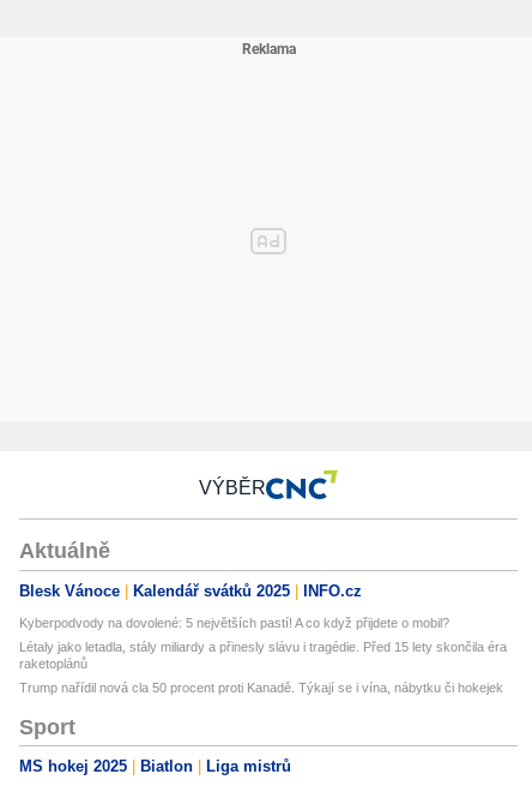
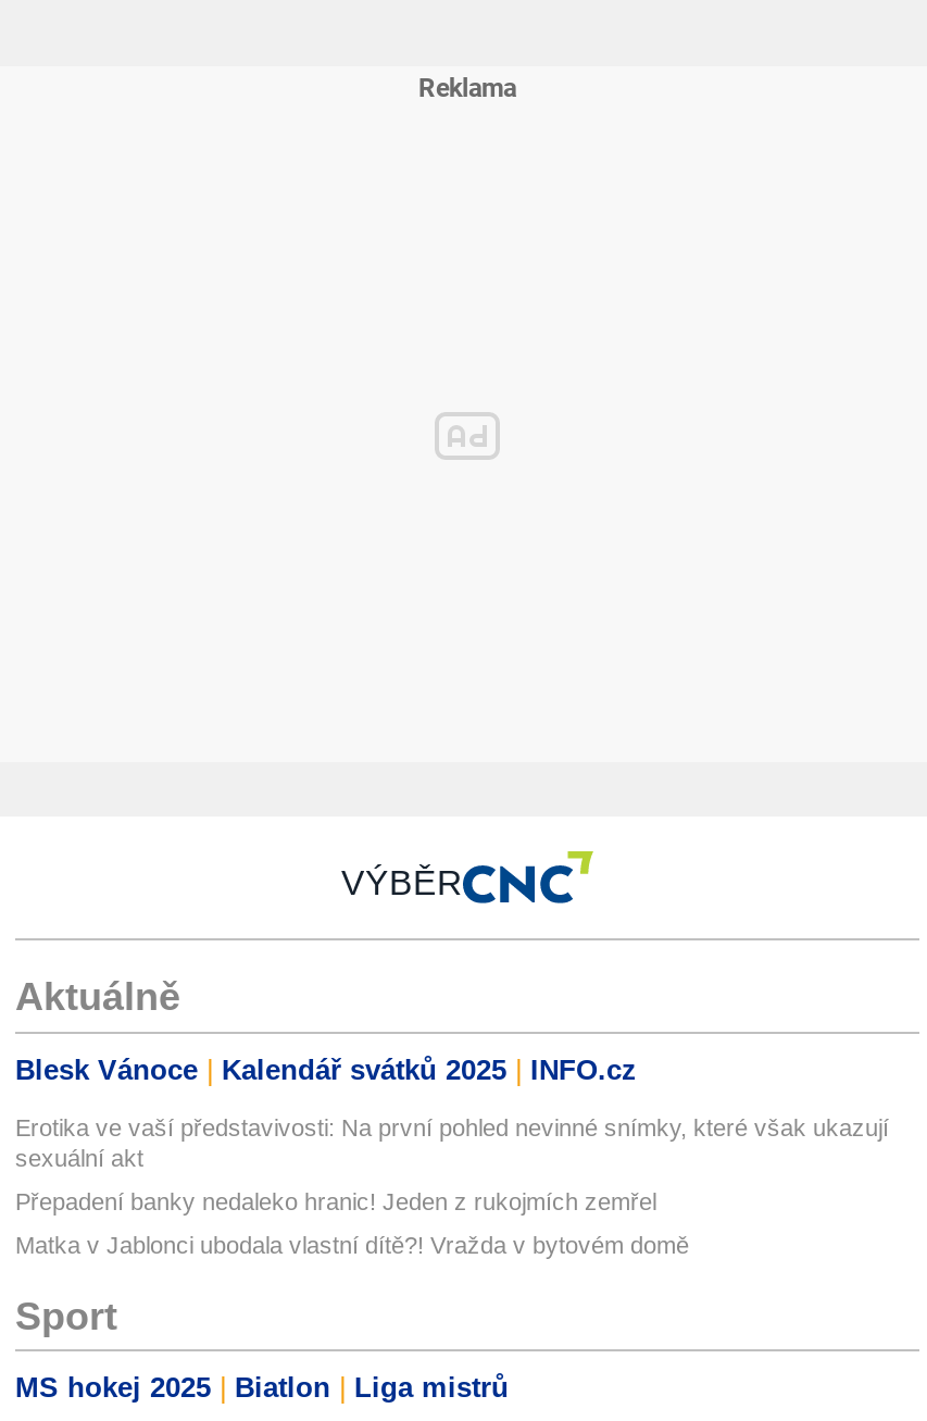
[19,615,449,630] Kyberpodvody na dovolené: 5 největších pastí! A co když přijdete o mobil? -> [15,1114,889,1170] Erotika ve vaší představivosti: Na první pohled nevinné snímky, které však ukazují | sexuální akt
[19,639,507,670] Létaly jako letadla, stály miliardy a přinesly slávu i tragédie. Před 15 lety skončila éra | raketoplánů -> [15,1187,656,1214] Přepadení banky nedaleko hranic! Jeden z rukojmích zemřel
[19,680,503,694] Trump nařídil nová cla 50 procent proti Kanadě. Týkají se i vína, nábytku či hokejek -> [15,1231,689,1257] Matka v Jablonci ubodala vlastní dítě?! Vražda v bytovém domě

